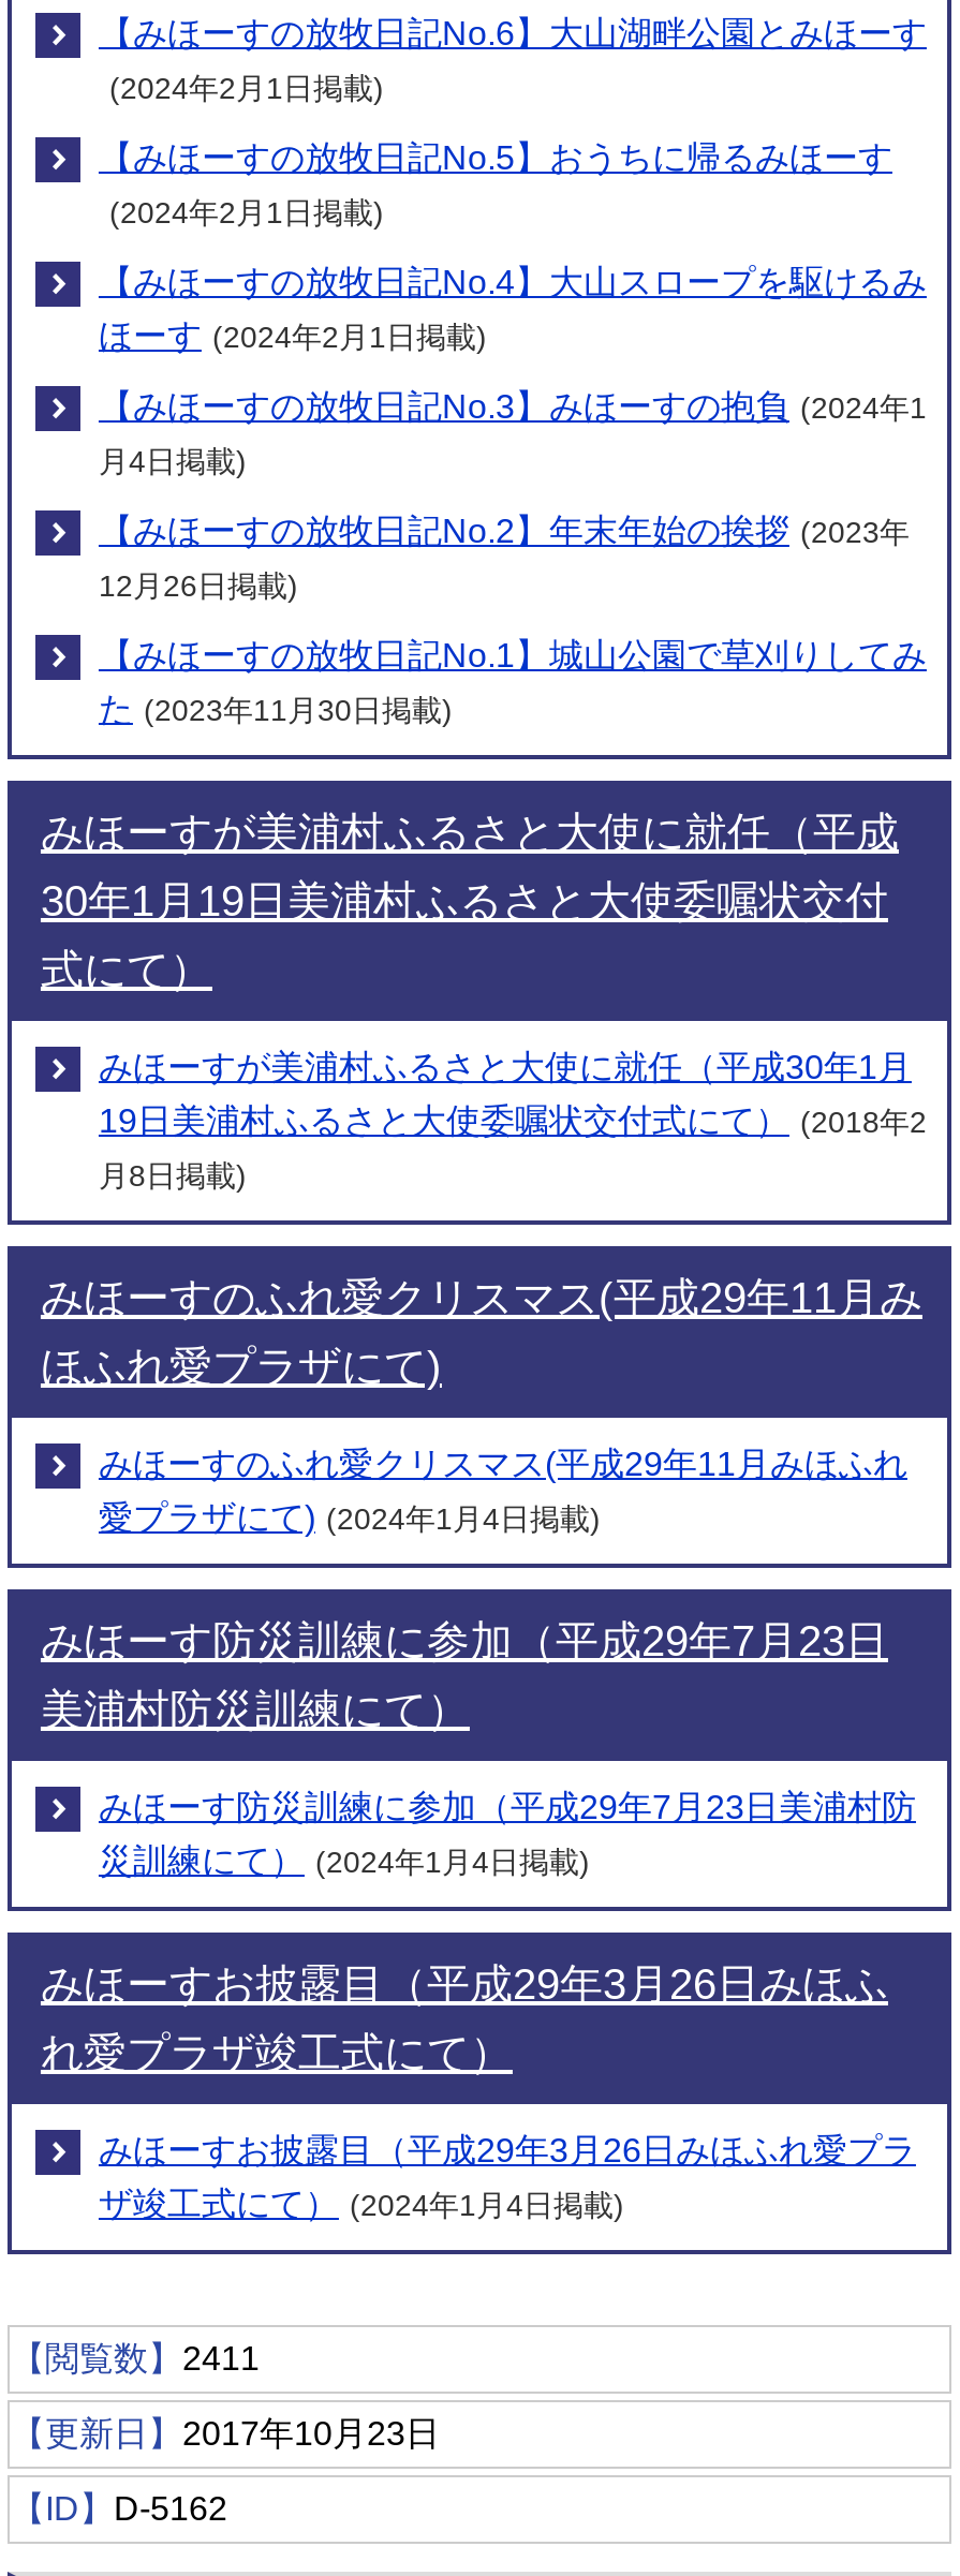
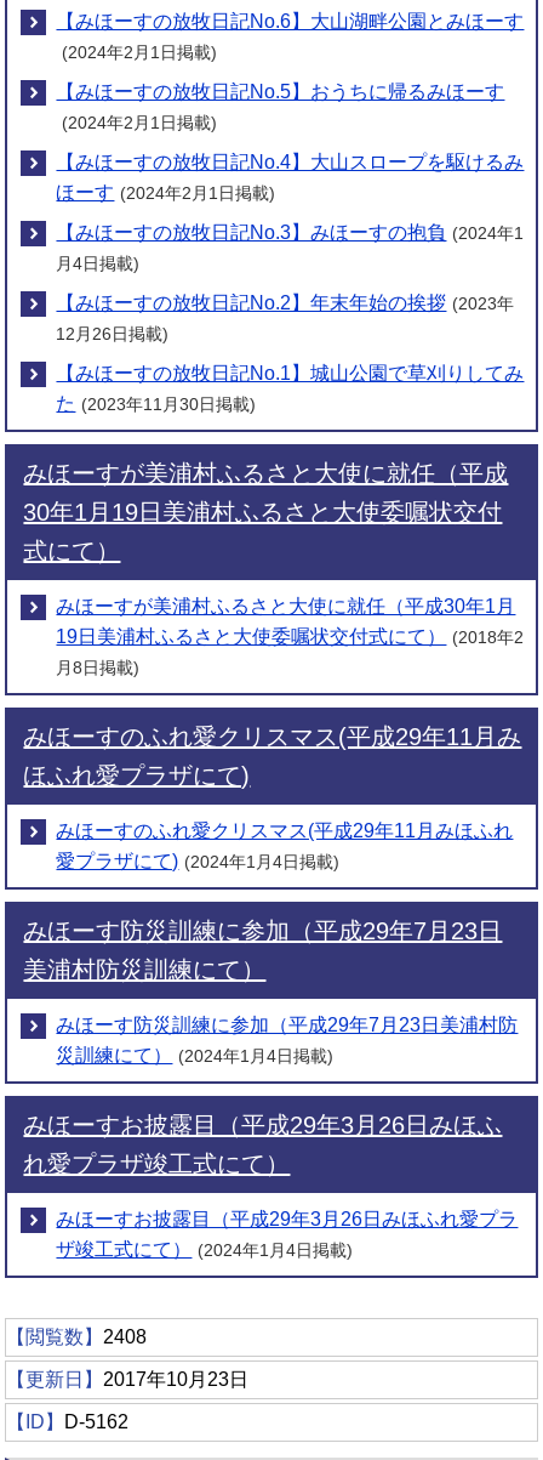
[11,2340,260,2377] 【閲覧数】2411 -> [7,1327,147,1347] 【閲覧数】2408

